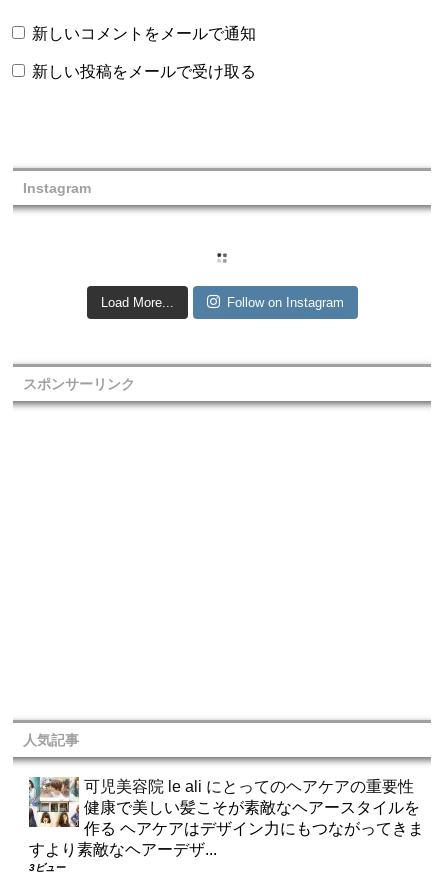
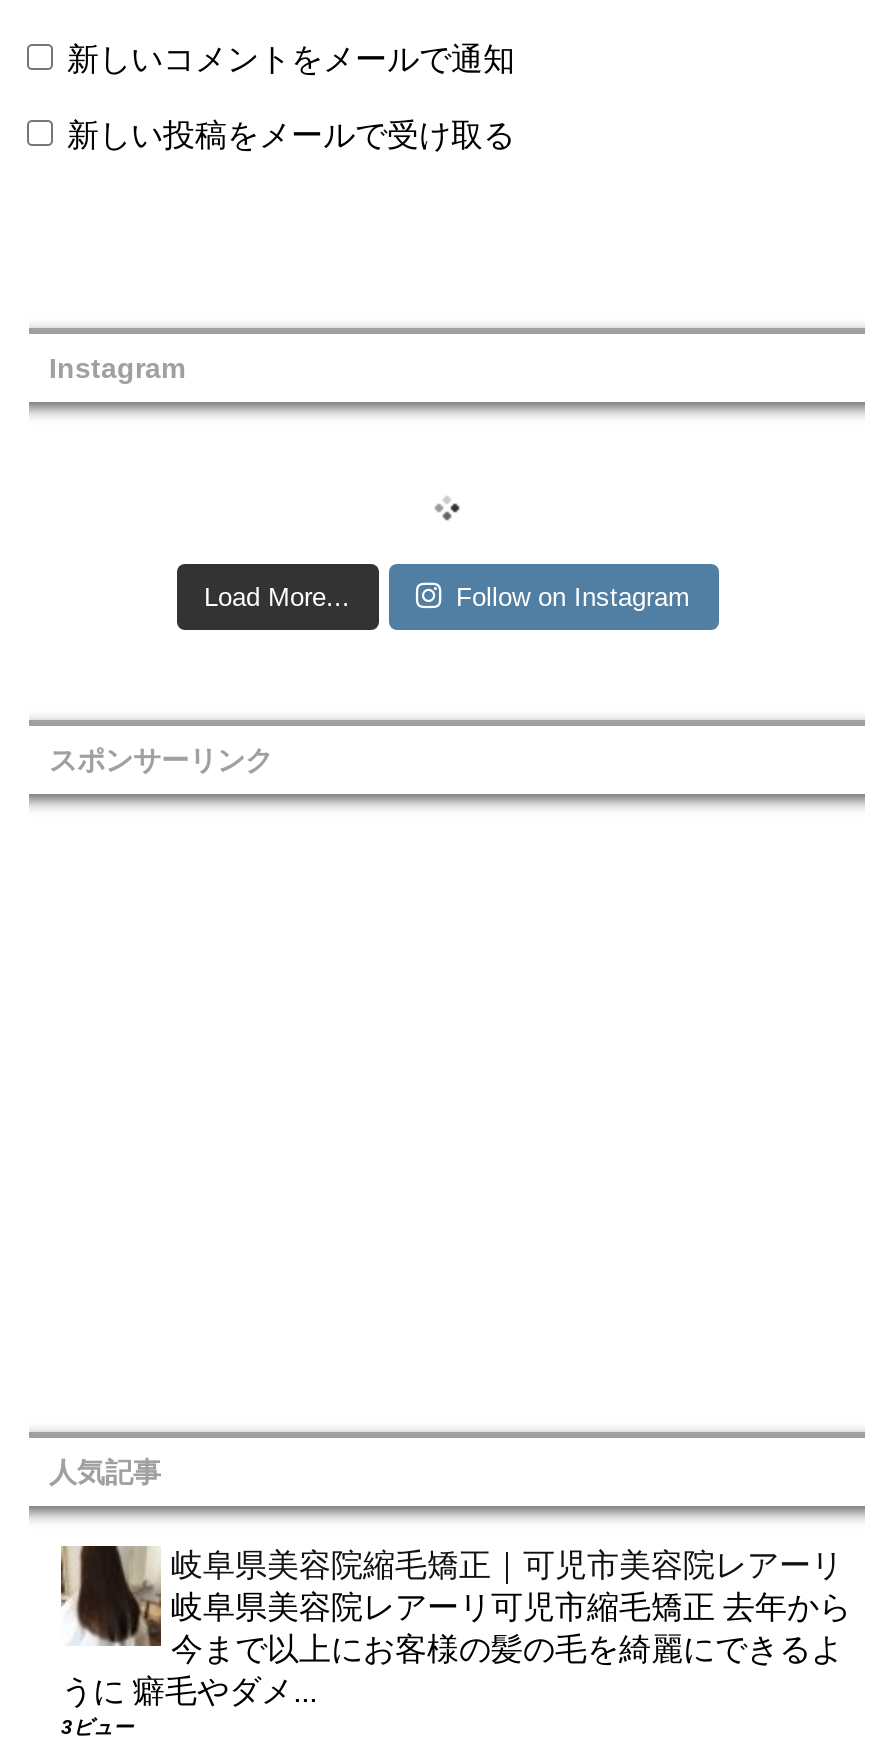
[28,777,424,858] [image] | 可児美容院 le ali にとってのヘアケアの重要性 | 健康で美しい髪こそが素敵なヘアースタイルを | 作る ヘアケアはデザイン力にもつながってきま | すより素敵なヘアーデザ... -> [59,1544,851,1707] [image] | 岐阜県美容院縮毛矯正｜可児市美容院レアーリ | 岐阜県美容院レアーリ可児市縮毛矯正 去年から | 今まで以上にお客様の髪の毛を綺麗にできるよ | うに 癖毛やダメ...

